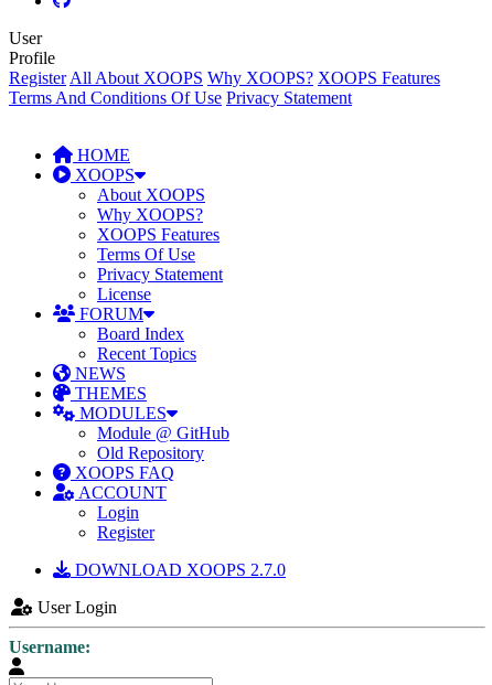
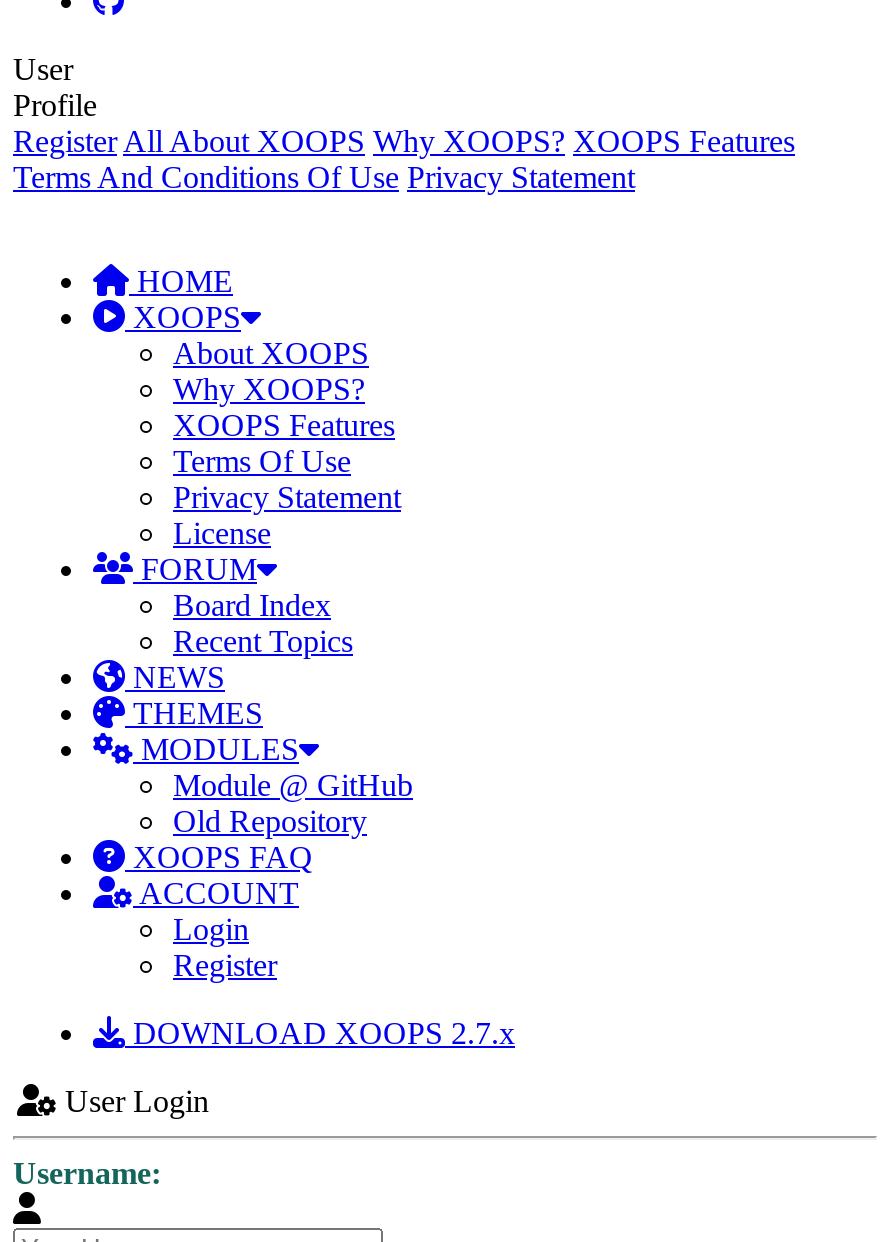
[71,560,286,579] DOWNLOAD XOOPS 2.7.0 -> [125,1016,515,1050] DOWNLOAD XOOPS 2.7.x

